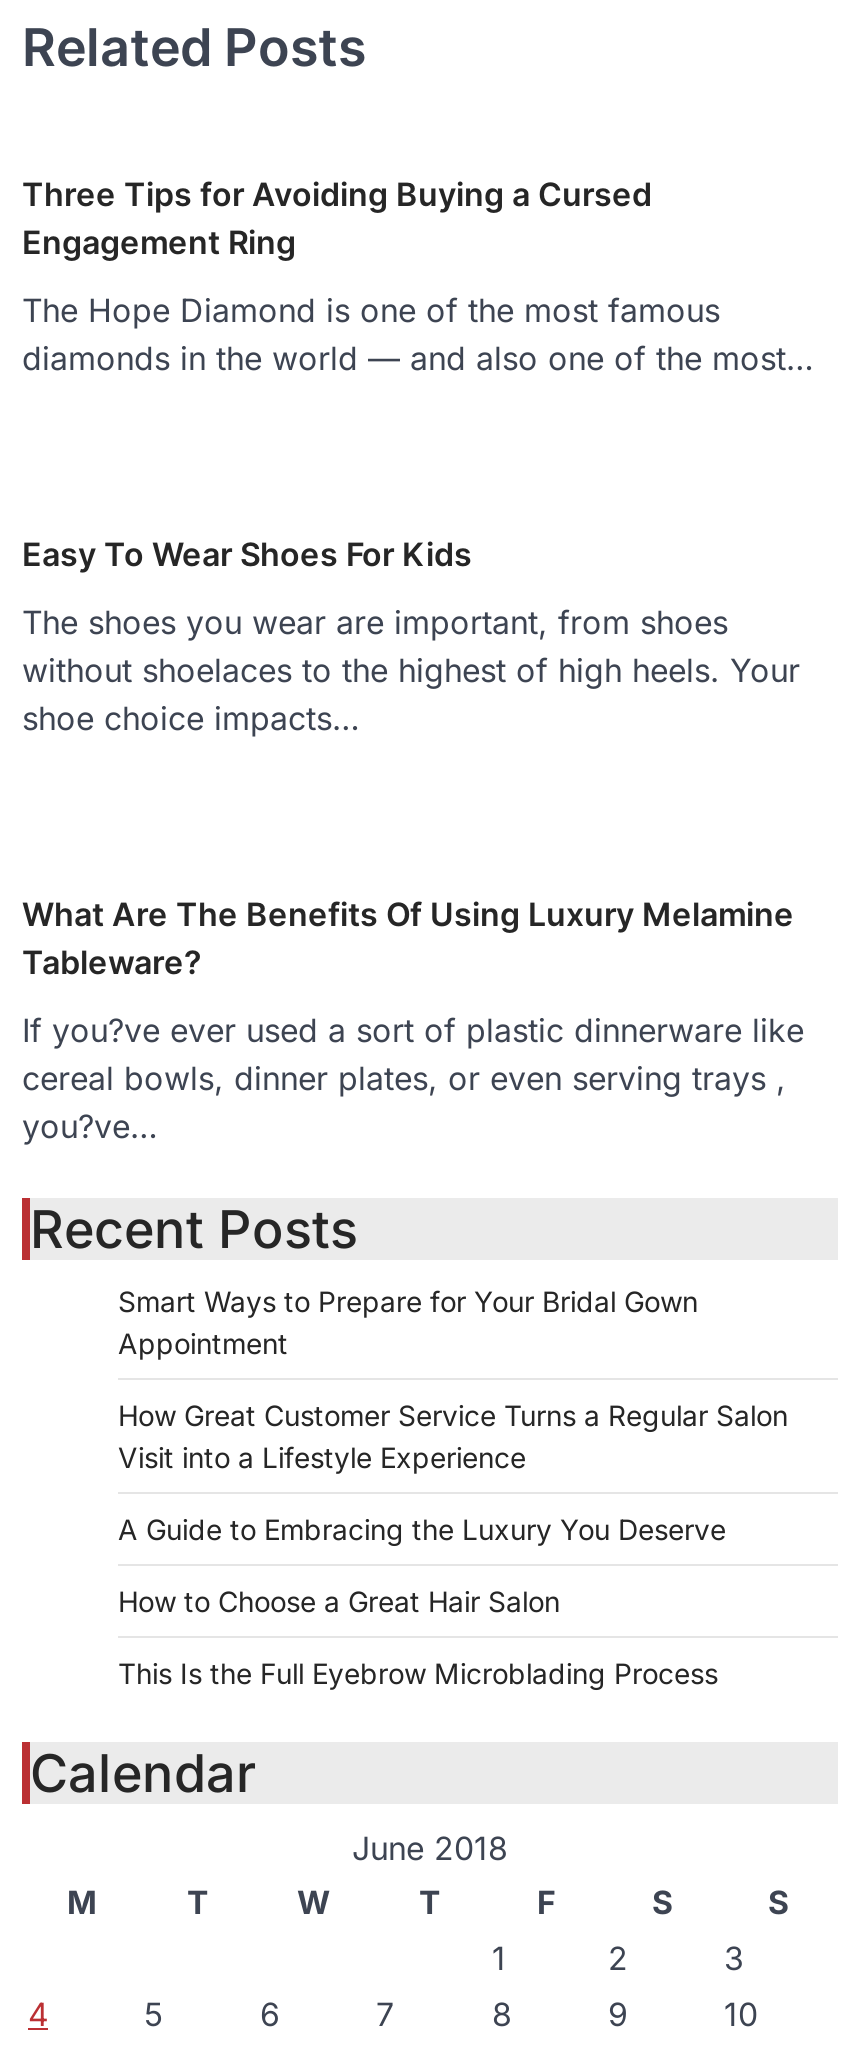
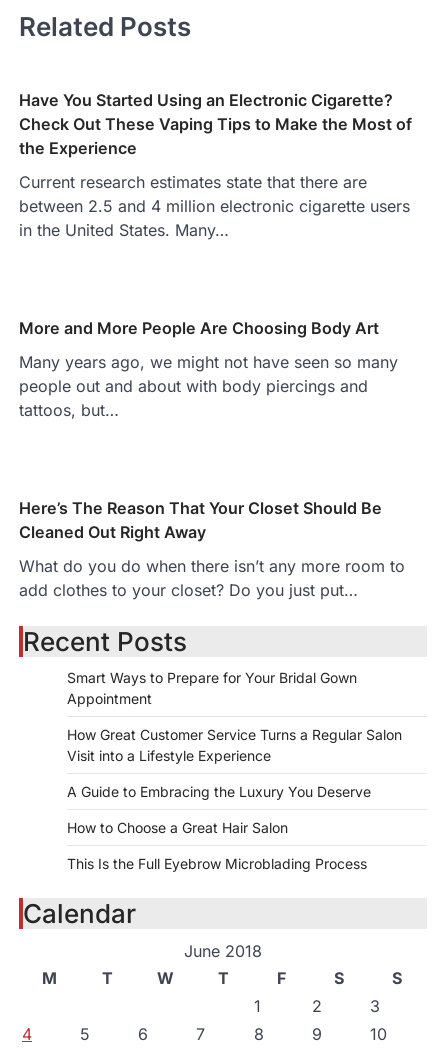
[22,174,652,262] Three Tips for Avoiding Buying a Cursed | Engagement Ring -> [19,90,412,158] Have You Started Using an Electronic Cigarette? | Check Out These Vaping Tips to Make the Most of | the Experience
[22,290,814,378] The Hope Diamond is one of the most famous | diamonds in the world — and also one of the most… -> [19,172,410,240] Current research estimates state that there are | between 2.5 and 4 million electronic cigarette users | in the United States. Many…
[22,534,472,574] Easy To Wear Shoes For Kids -> [19,318,379,338] More and More People Are Choosing Body Art
[22,602,800,738] The shoes you wear are important, from shoes | without shoelaces to the highest of high heels. Your | shoe choice impacts… -> [19,352,398,420] Many years ago, we might not have seen so many | people out and about with body piercings and | tattoos, but…
[22,894,794,982] What Are The Benefits Of Using Luxury Melamine | Tableware? -> [19,498,382,542] Here’s The Reason That Your Closet Should Be | Cleaned Out Right Away
[22,1010,804,1146] If you?ve ever used a sort of plastic dinnerware like | cereal bowls, dinner plates, or even serving trays , | you?ve… -> [19,556,405,600] What do you do when there isn’t any more room to | add clothes to your closet? Do you just put…

